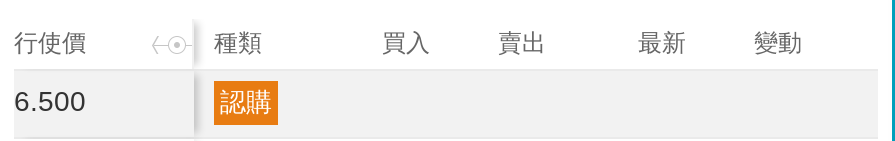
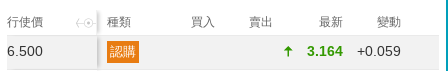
none -> [307,43,401,59] 3.164 | +0.059

